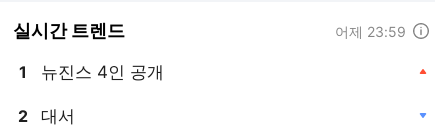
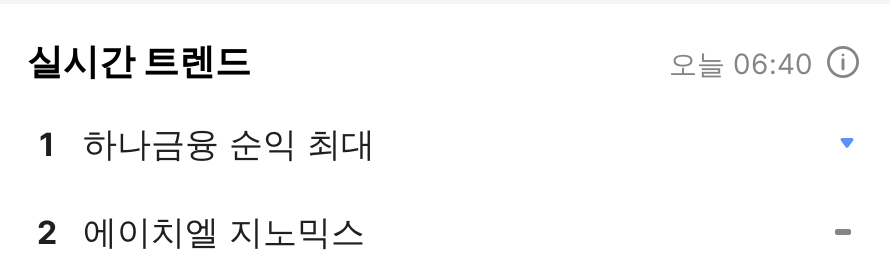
[335,22,406,39] 어제 23:59 -> [669,46,813,80] 오늘 06:40
[41,61,164,81] 뉴진스 4인 공개 -> [83,124,375,164] 하나금융 순익 최대
[41,105,75,125] 대서 -> [83,212,365,252] 에이치엘 지노믹스

